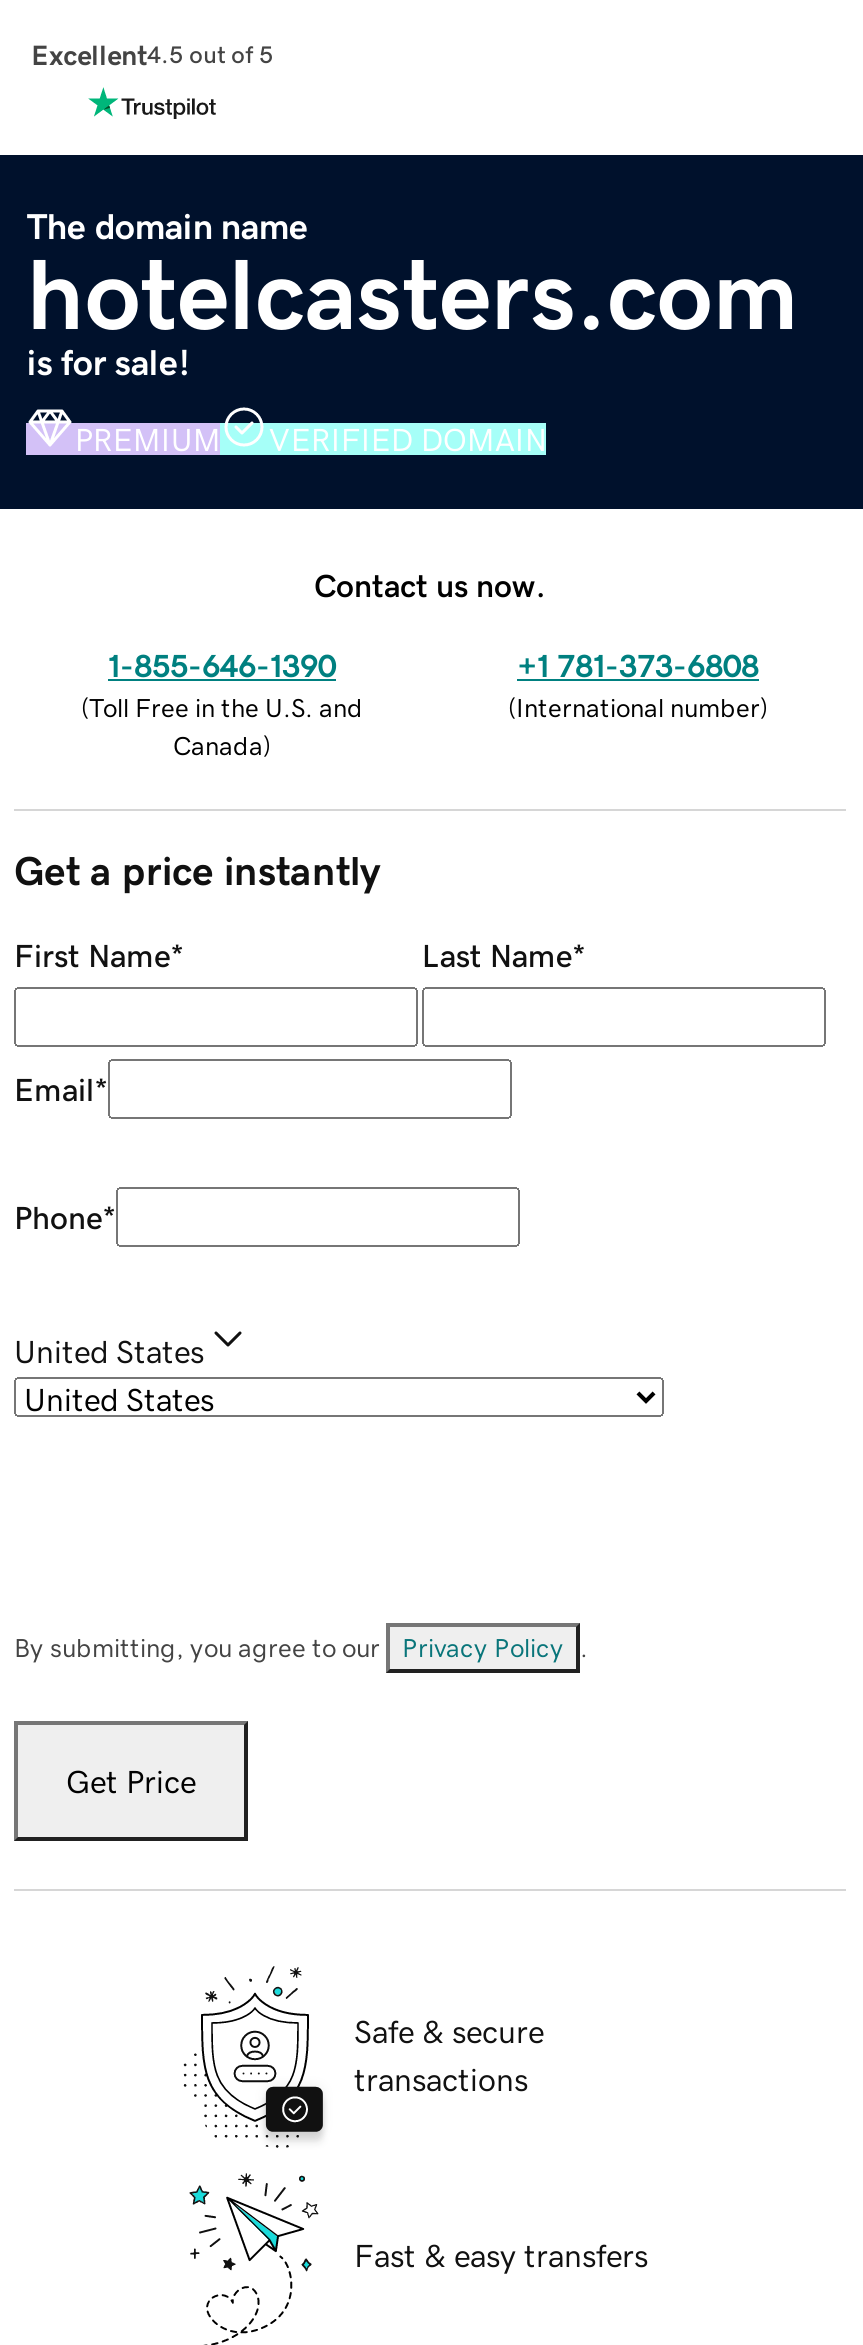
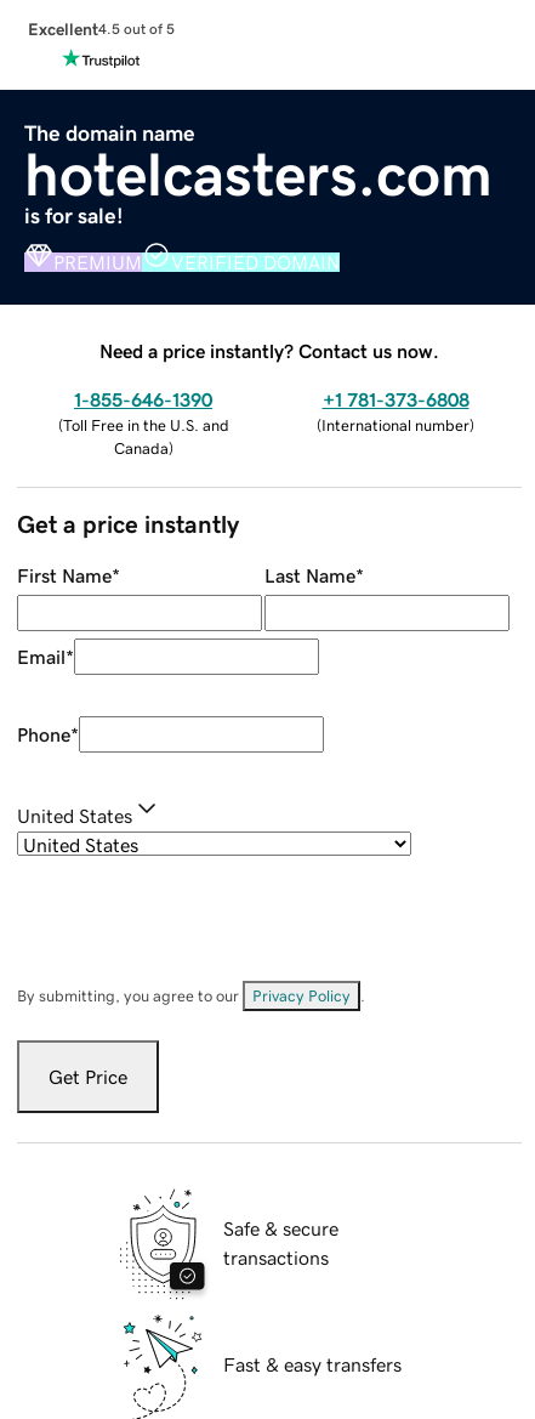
[314,568,546,600] Contact us now. -> [99,341,439,360] Need a price instantly? Contact us now.

